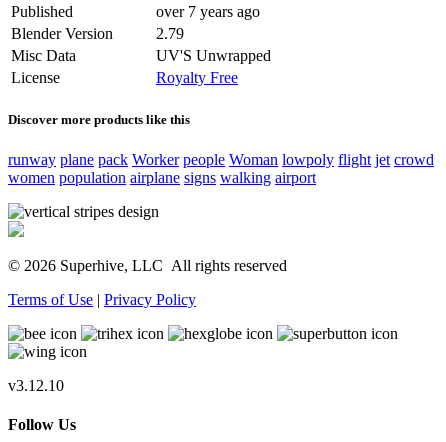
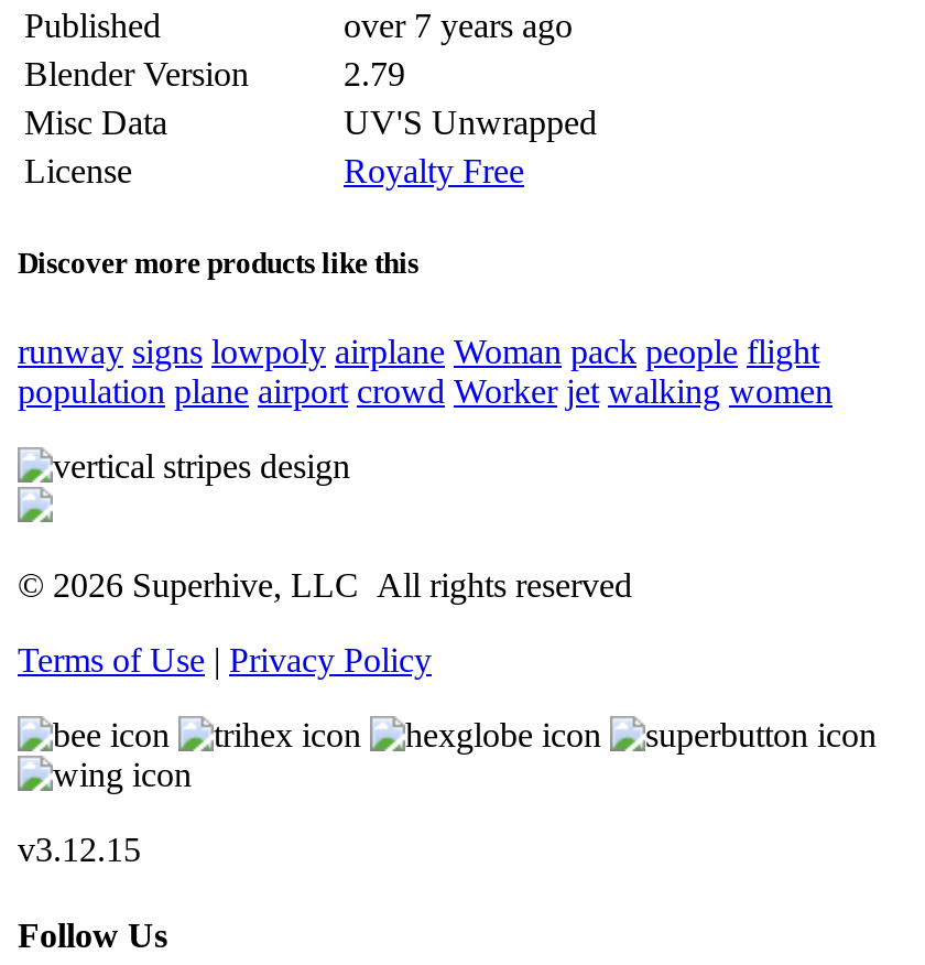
[8,151,434,186] runway plane pack Worker people Woman lowpoly flight jet crowd | women population airplane signs walking airport -> [18,332,833,409] runway signs lowpoly airplane Woman pack people flight | population plane airport crowd Worker jet walking women
[8,377,64,394] v3.12.10 -> [18,830,141,867] v3.12.15

